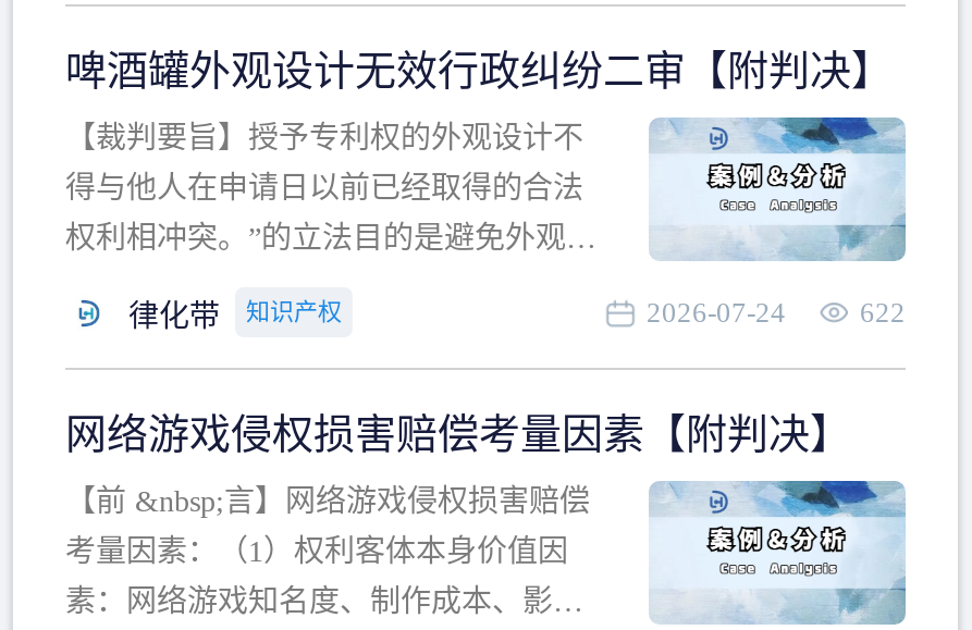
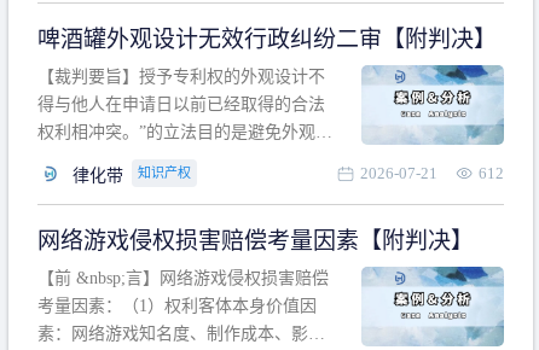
[647,295,786,328] 2026-07-24 -> [360,164,437,182] 2026-07-21
[860,295,906,328] 622 -> [479,164,504,182] 612

